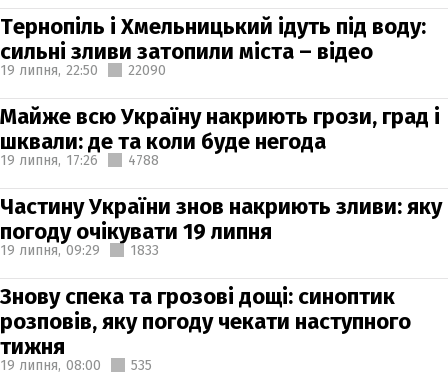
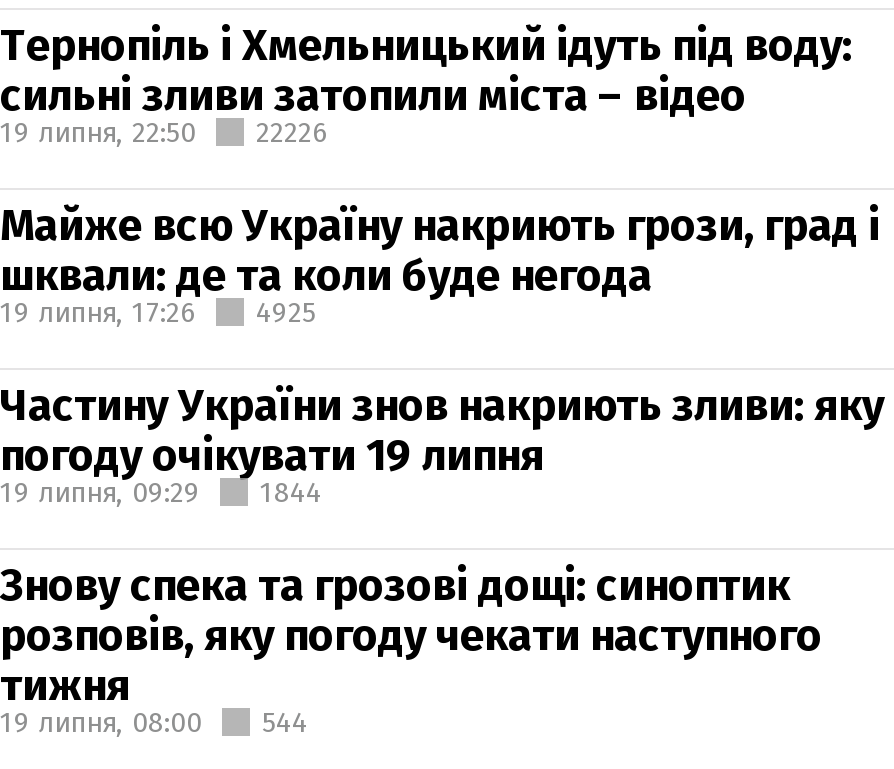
[0,61,166,78] 19 липня, 22:50 22090 -> [0,115,328,149] 19 липня, 22:50 22226
[0,151,159,168] 19 липня, 17:26 4788 -> [0,295,316,329] 19 липня, 17:26 4925
[0,241,159,258] 19 липня, 09:29 1833 -> [0,475,322,509] 19 липня, 09:29 1844
[0,356,152,373] 19 липня, 08:00 535 -> [0,705,308,739] 19 липня, 08:00 544

